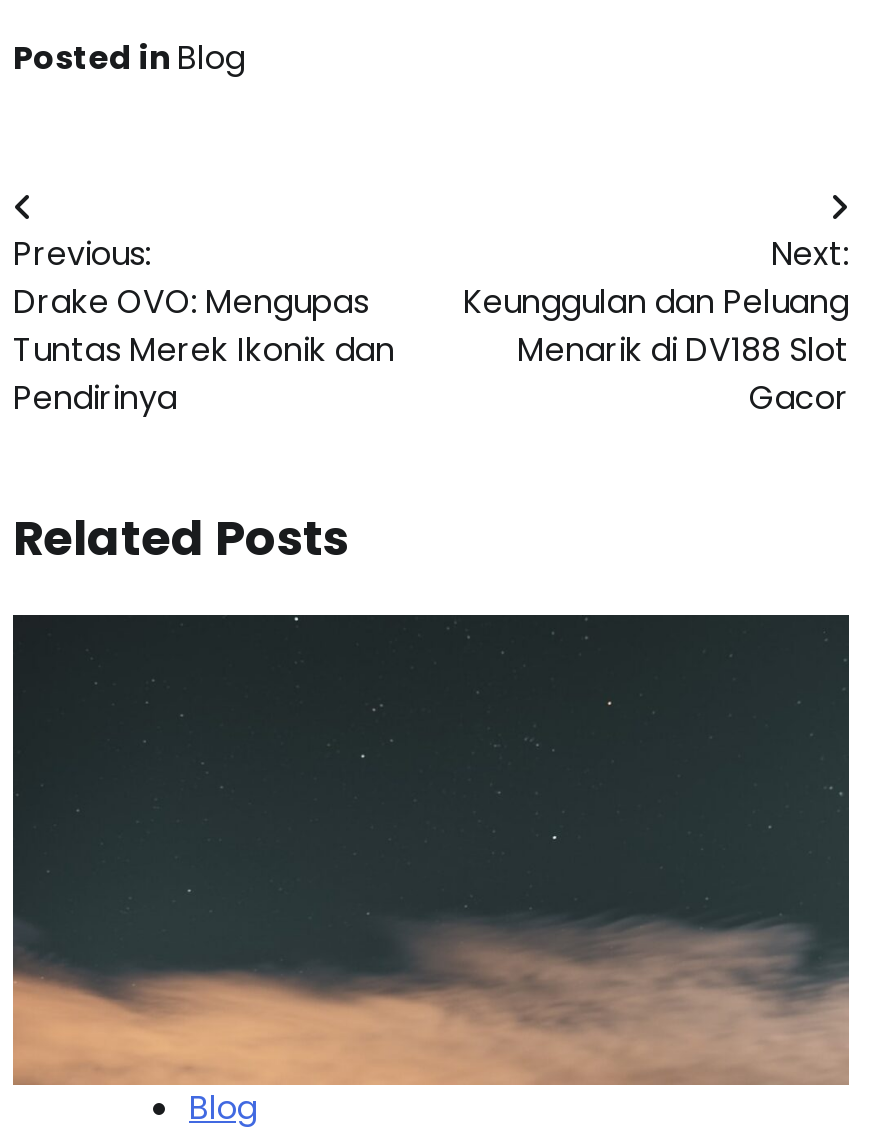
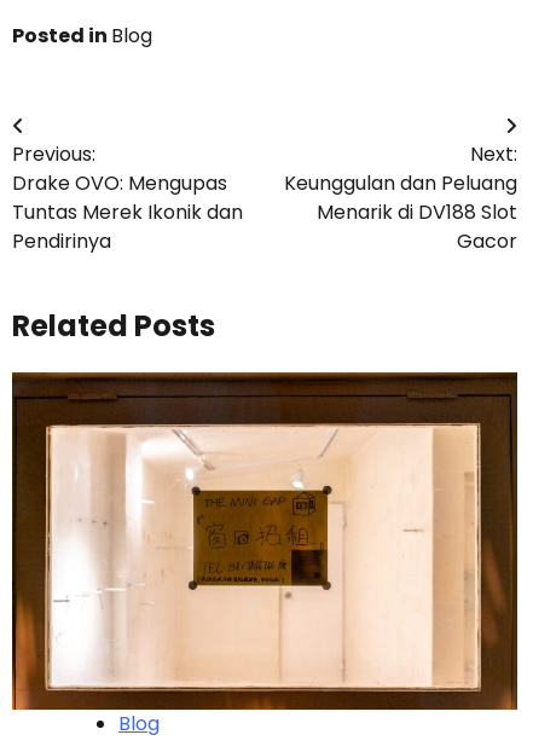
[11,615,851,1087] [image] -> [12,372,517,711] [image]

